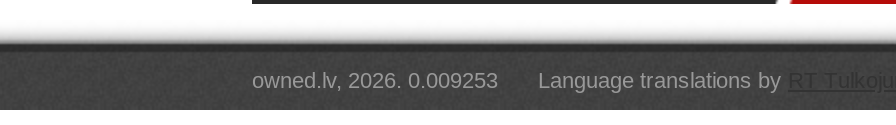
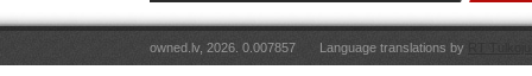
[252,67,498,91] owned.lv, 2026. 0.009253 -> [150,40,296,54] owned.lv, 2026. 0.007857

